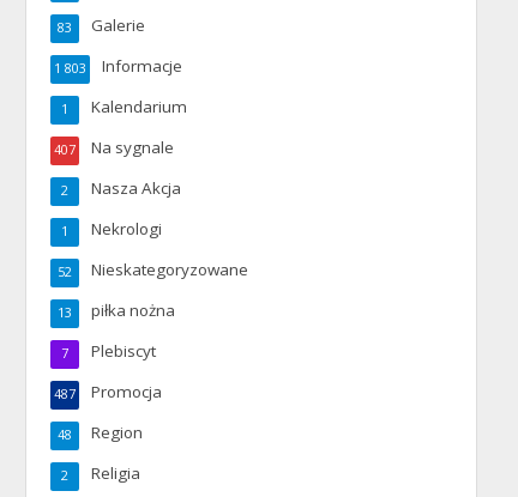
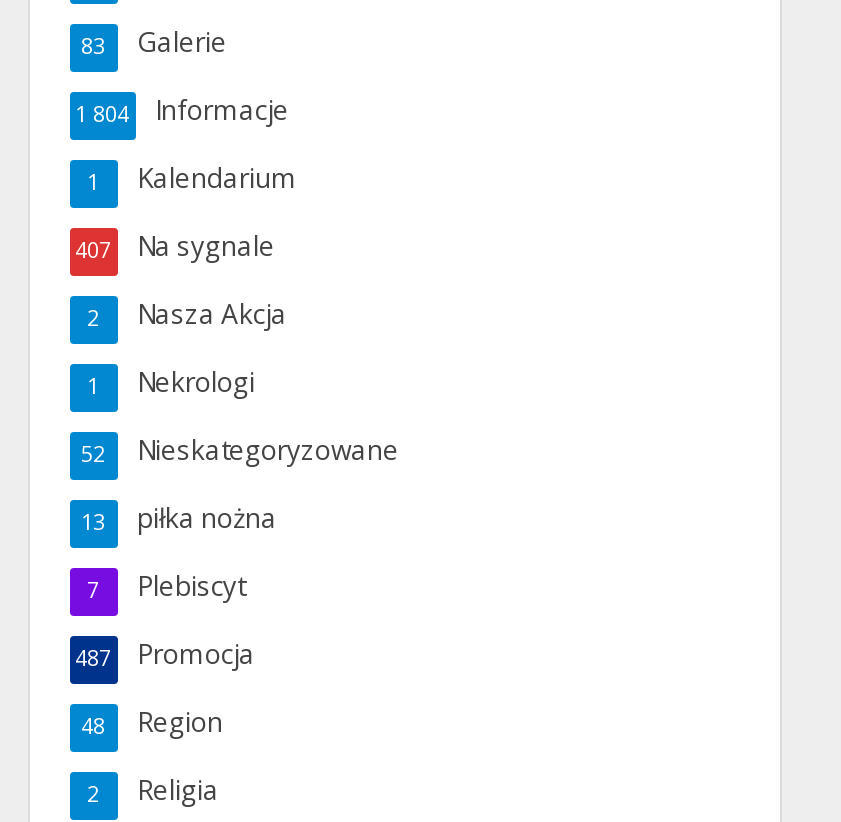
[53,55,182,77] 1 803 Informacje -> [75,92,289,128] 1 804 Informacje

